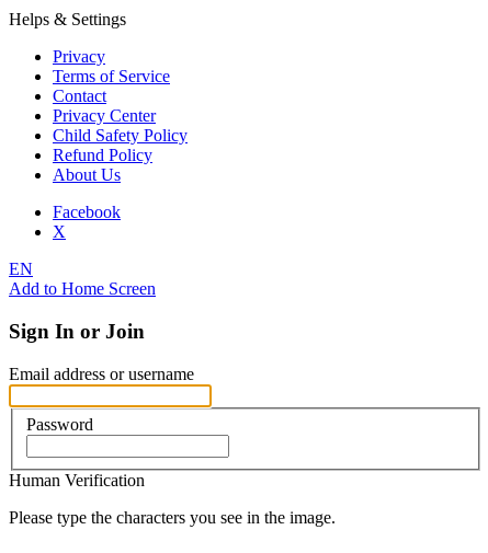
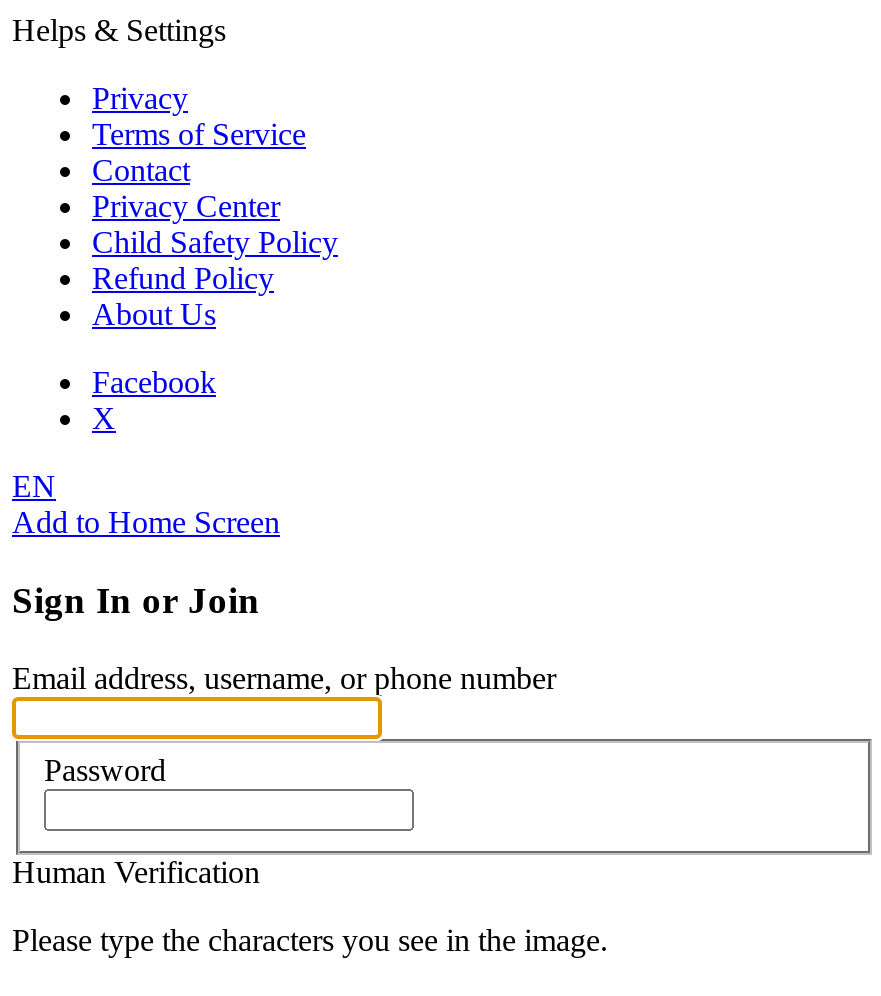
[9,365,194,383] Email address or username -> [12,661,556,695] Email address, username, or phone number

